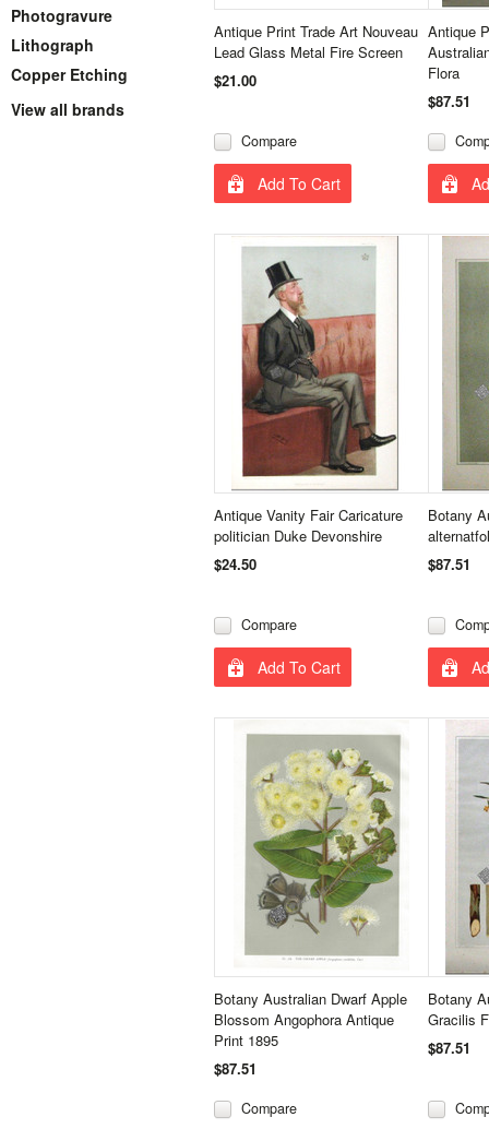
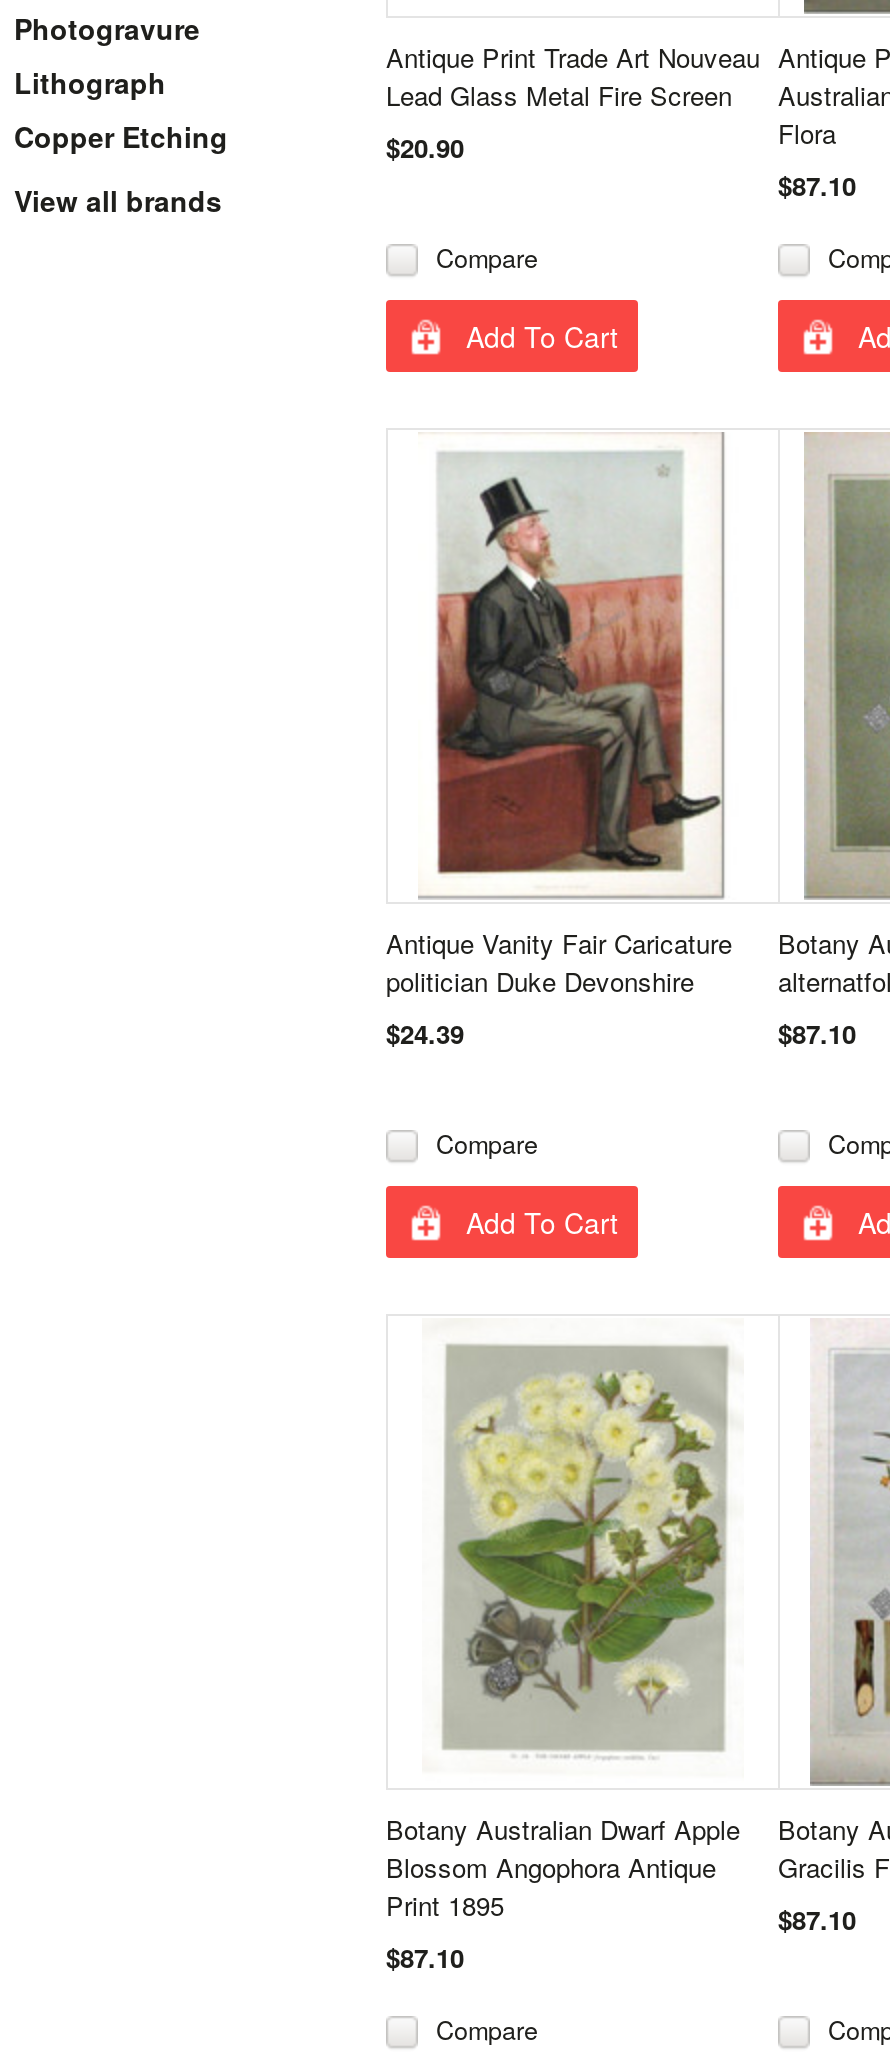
[214,70,257,91] $21.00 -> [386,128,464,166] $20.90
[428,91,470,111] $87.51 -> [778,166,856,204] $87.10
[214,554,257,574] $24.50 -> [386,1014,464,1052] $24.39
[428,554,470,574] $87.51 -> [778,1014,856,1052] $87.10
[428,1037,470,1058] $87.51 -> [778,1900,856,1938] $87.10
[214,1058,257,1079] $87.51 -> [386,1938,464,1976] $87.10

